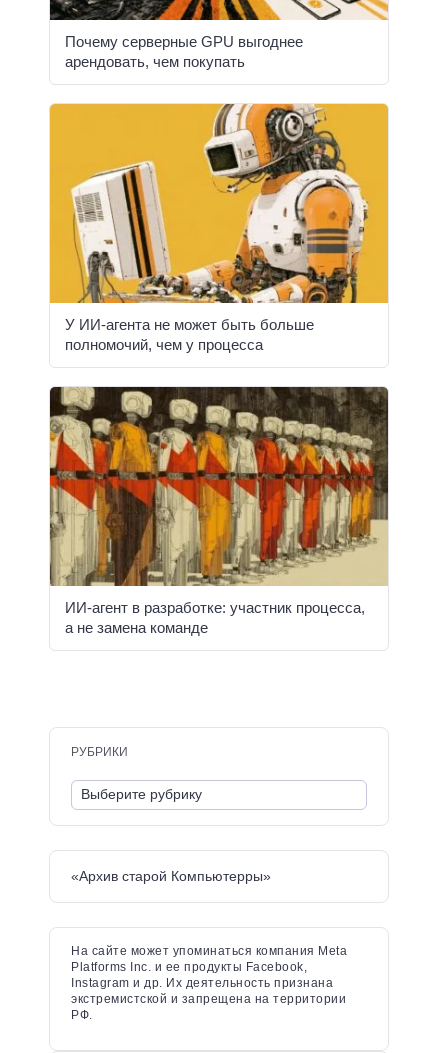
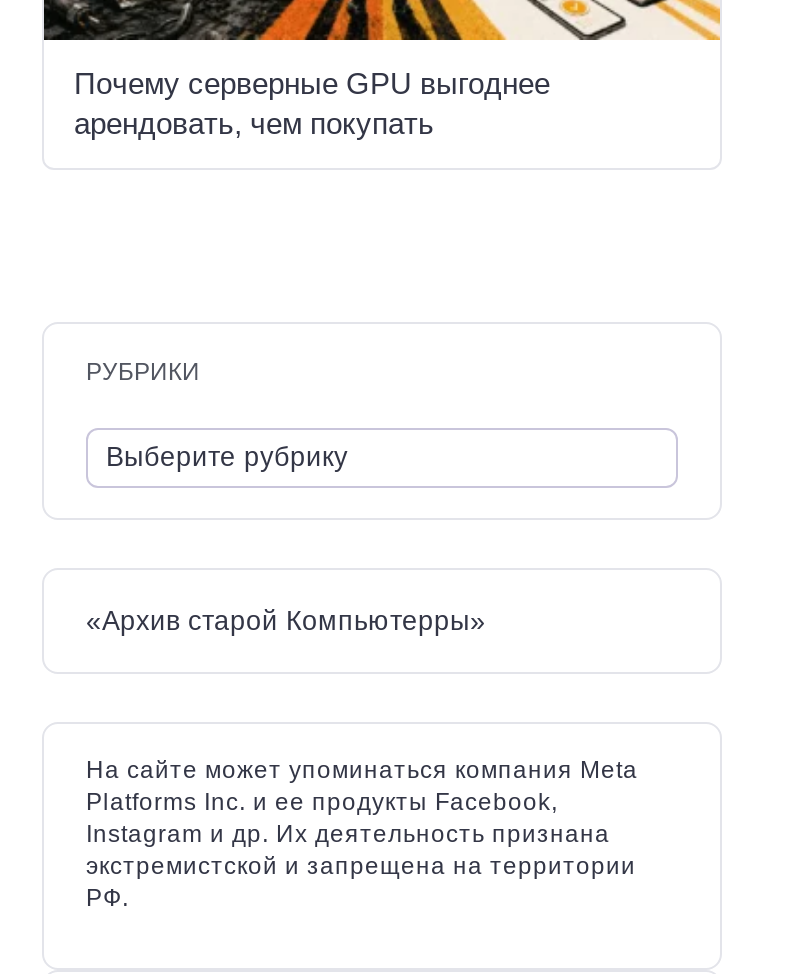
[49,103,389,353] [image] | У ИИ-агента не может быть больше | полномочий, чем у процесса -> none
[49,386,389,636] [image] | ИИ-агент в разработке: участник процесса, | а не замена команде -> none

